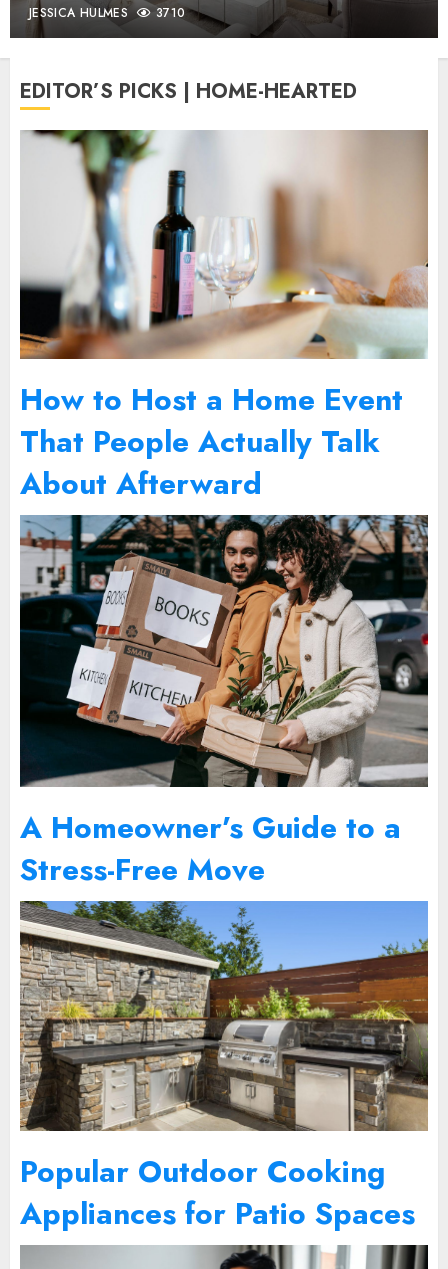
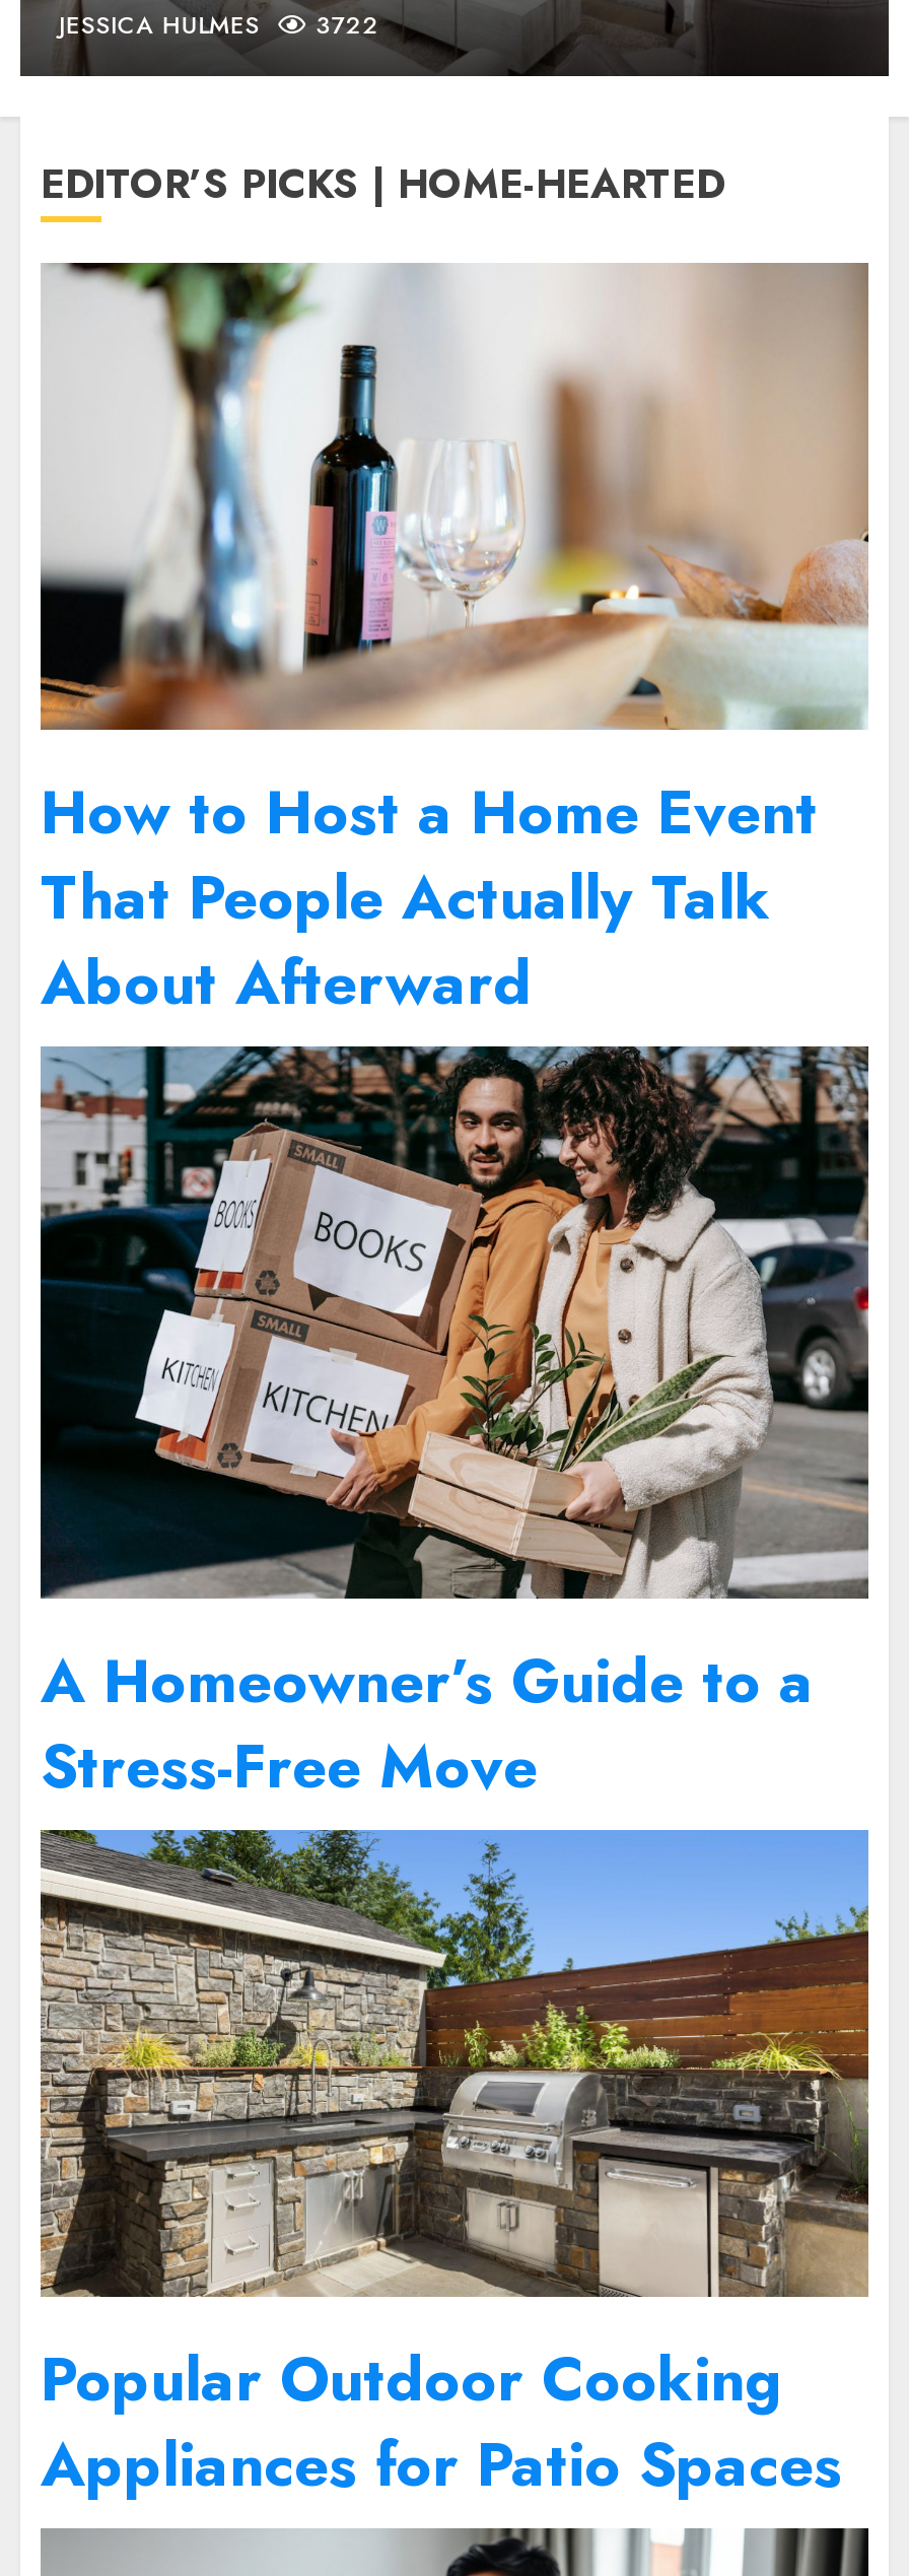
[29,3,185,21] JESSICA HULMES 3710 -> [59,7,380,44] JESSICA HULMES 3722

